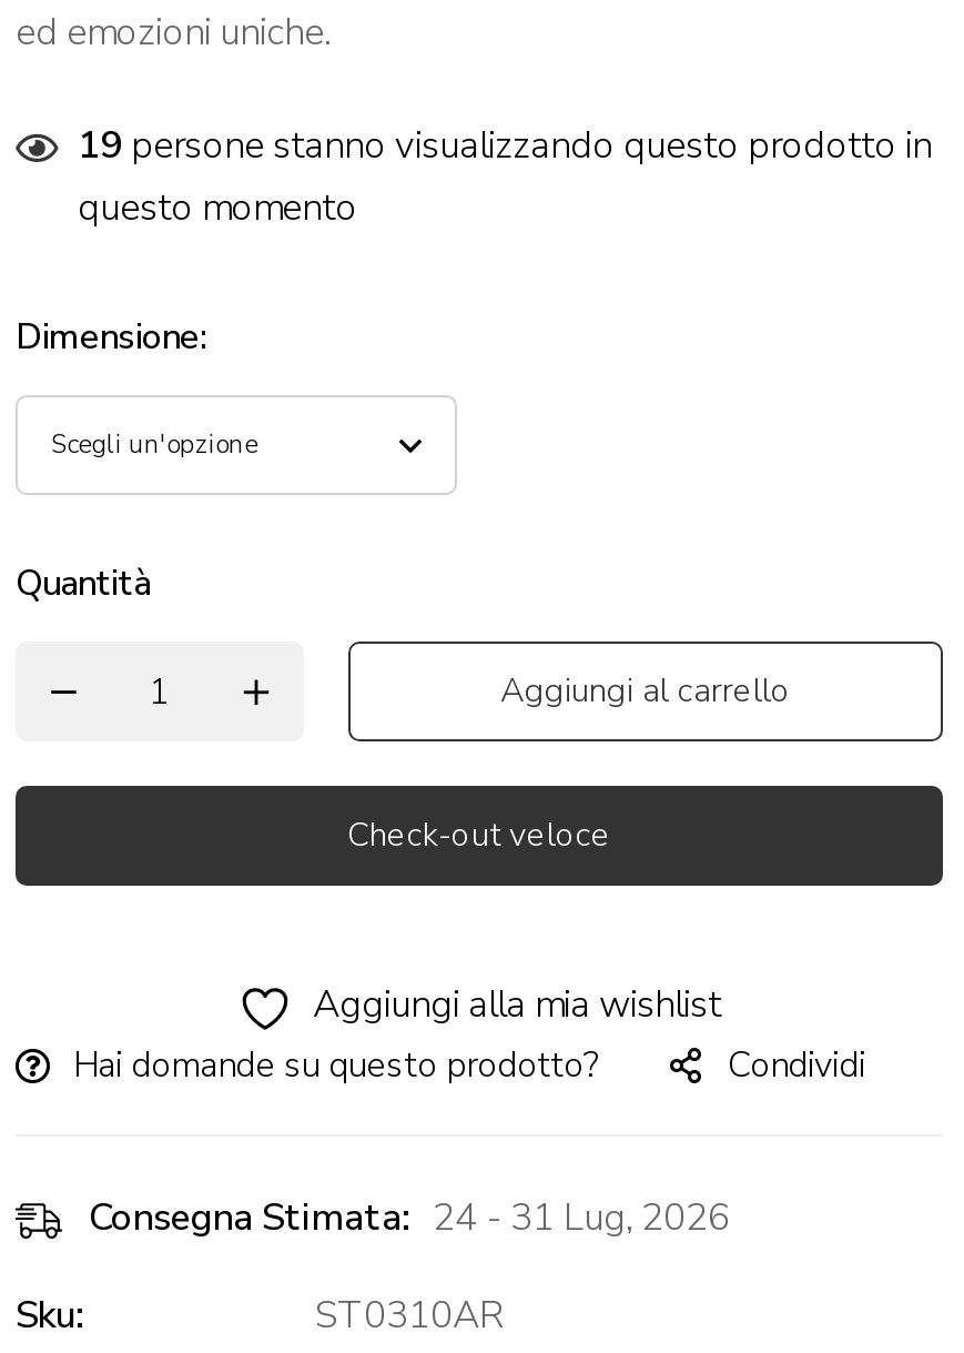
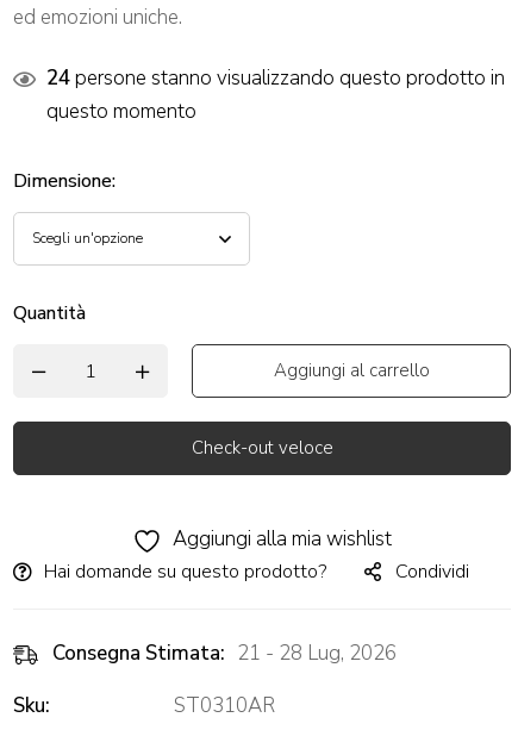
[78,121,932,172] 19 persone stanno visualizzando questo prodotto in -> [46,65,505,92] 24 persone stanno visualizzando questo prodotto in
[89,1193,730,1244] Consegna Stimata: 24 - 31 Lug, 2026 -> [52,640,397,667] Consegna Stimata: 21 - 28 Lug, 2026

